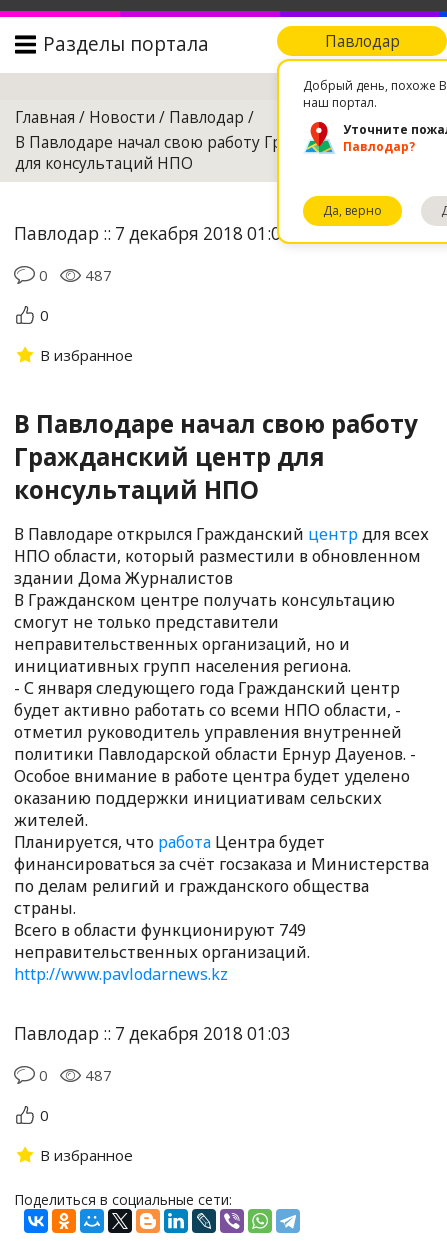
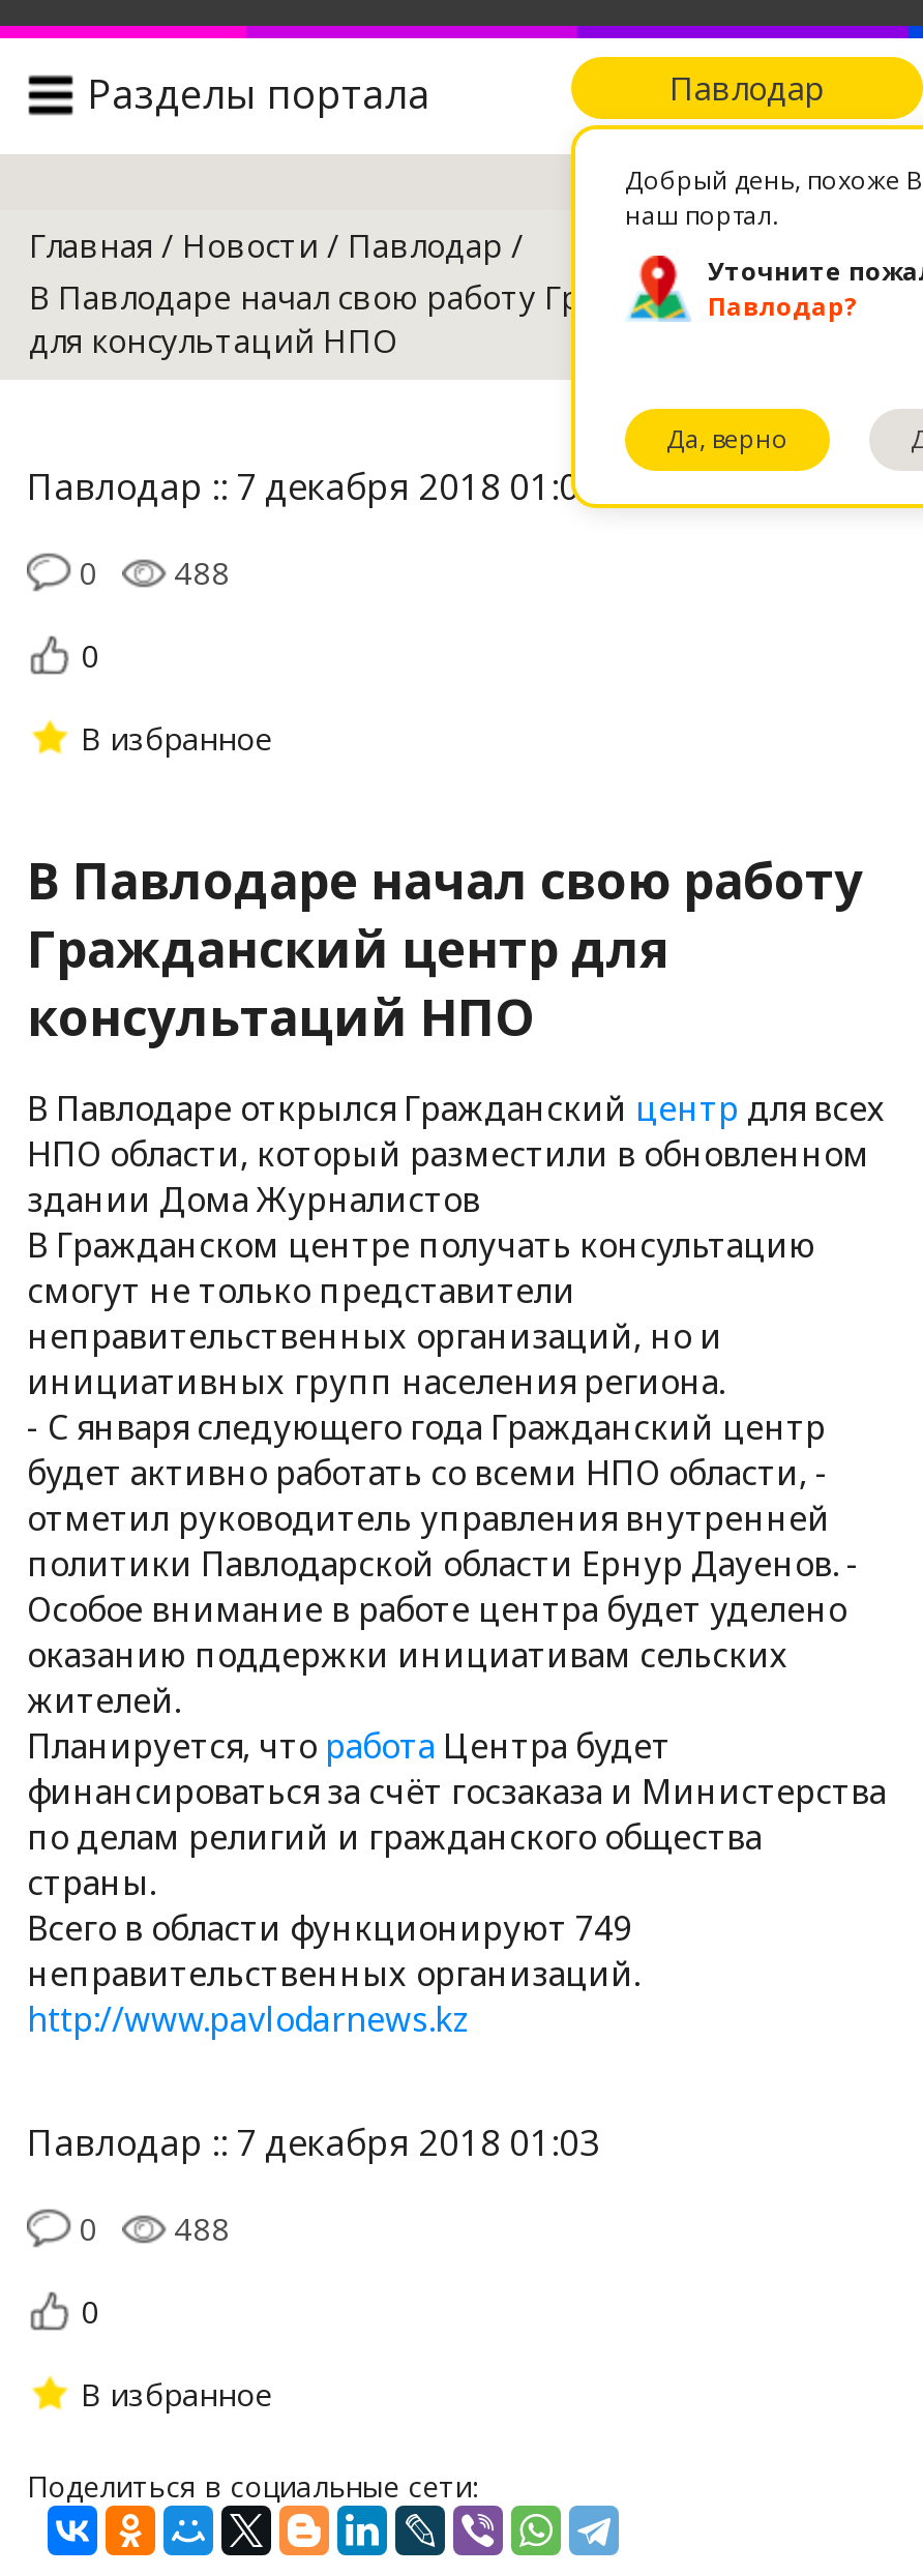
[39,265,112,285] 0 487 -> [79,552,230,593] 0 488
[39,1065,112,1085] 0 487 -> [79,2208,230,2249] 0 488

